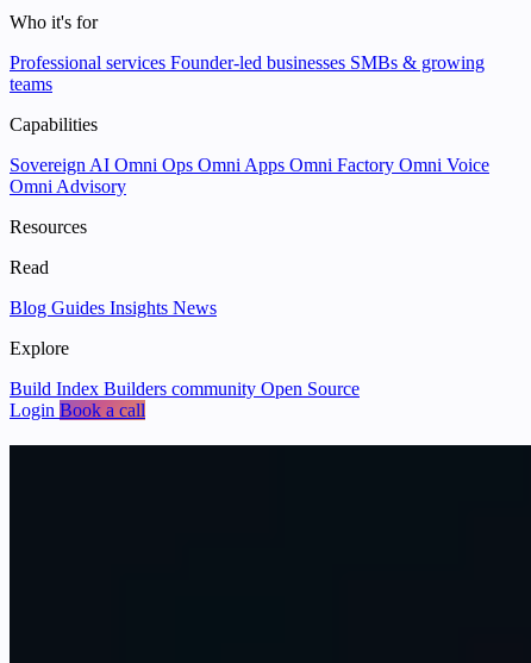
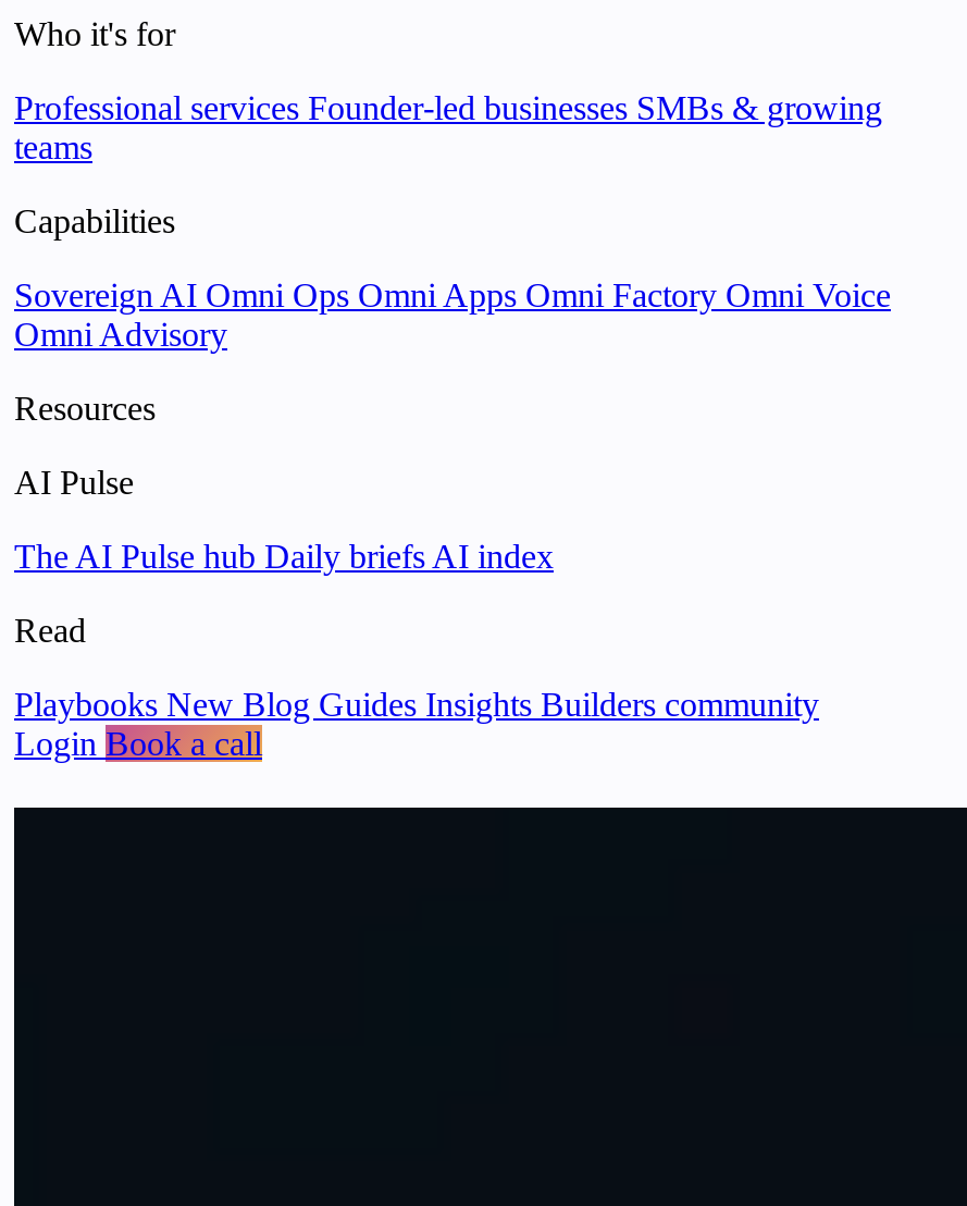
none -> [14,464,554,575] AI Pulse | The AI Pulse hub Daily briefs AI index
moved [10,257,49,277] -> [14,612,86,649]: Read
[10,298,360,399] Blog Guides Insights News | Explore | Build Index Builders community Open Source -> [14,686,819,723] Playbooks New Blog Guides Insights Builders community

